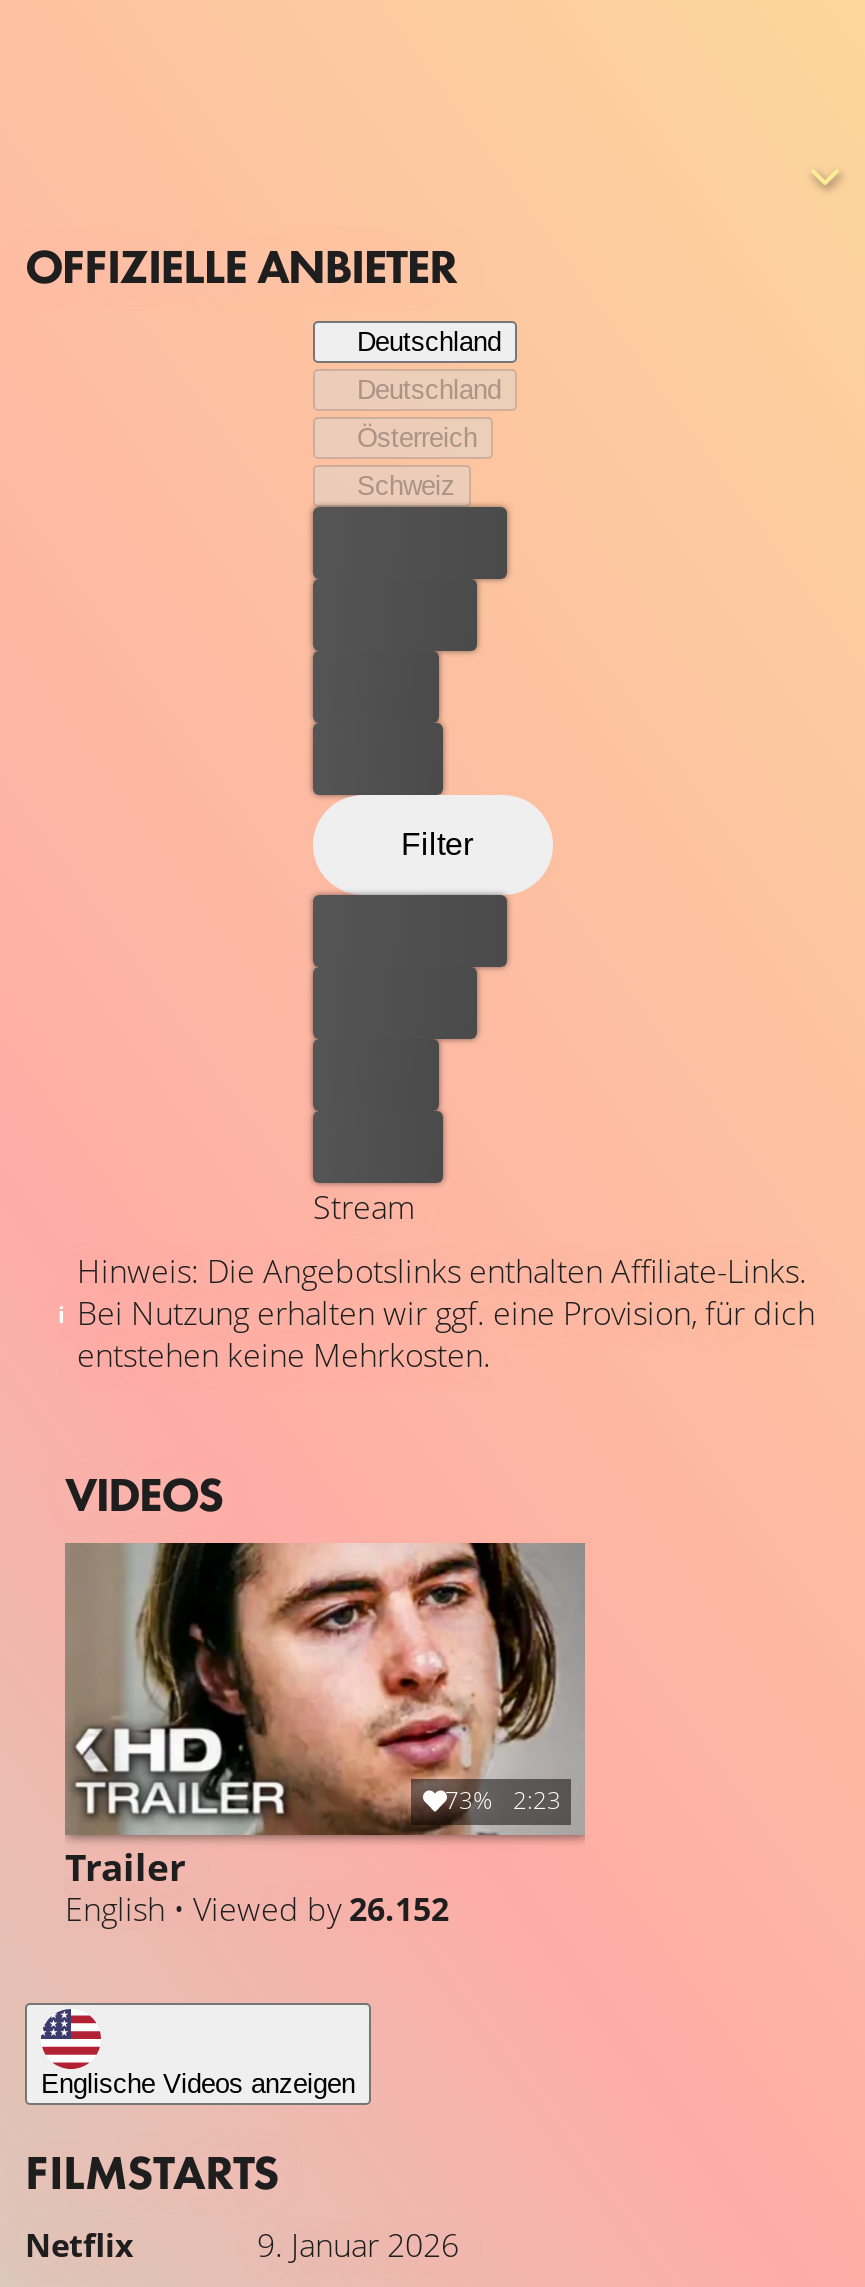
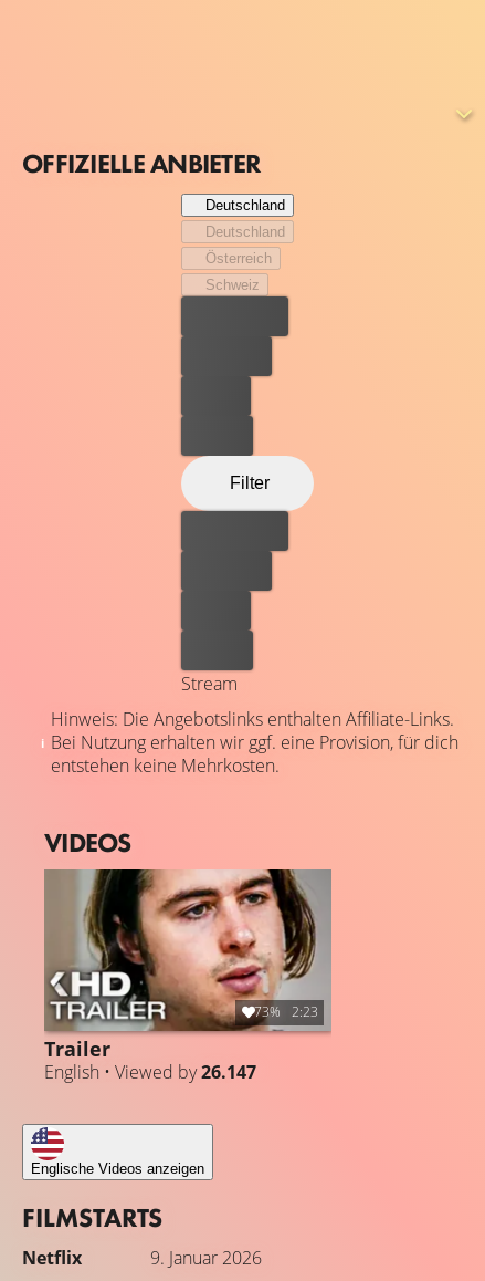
[65,1887,449,1931] English • Viewed by 26.152 -> [44,1060,256,1084] English • Viewed by 26.147

